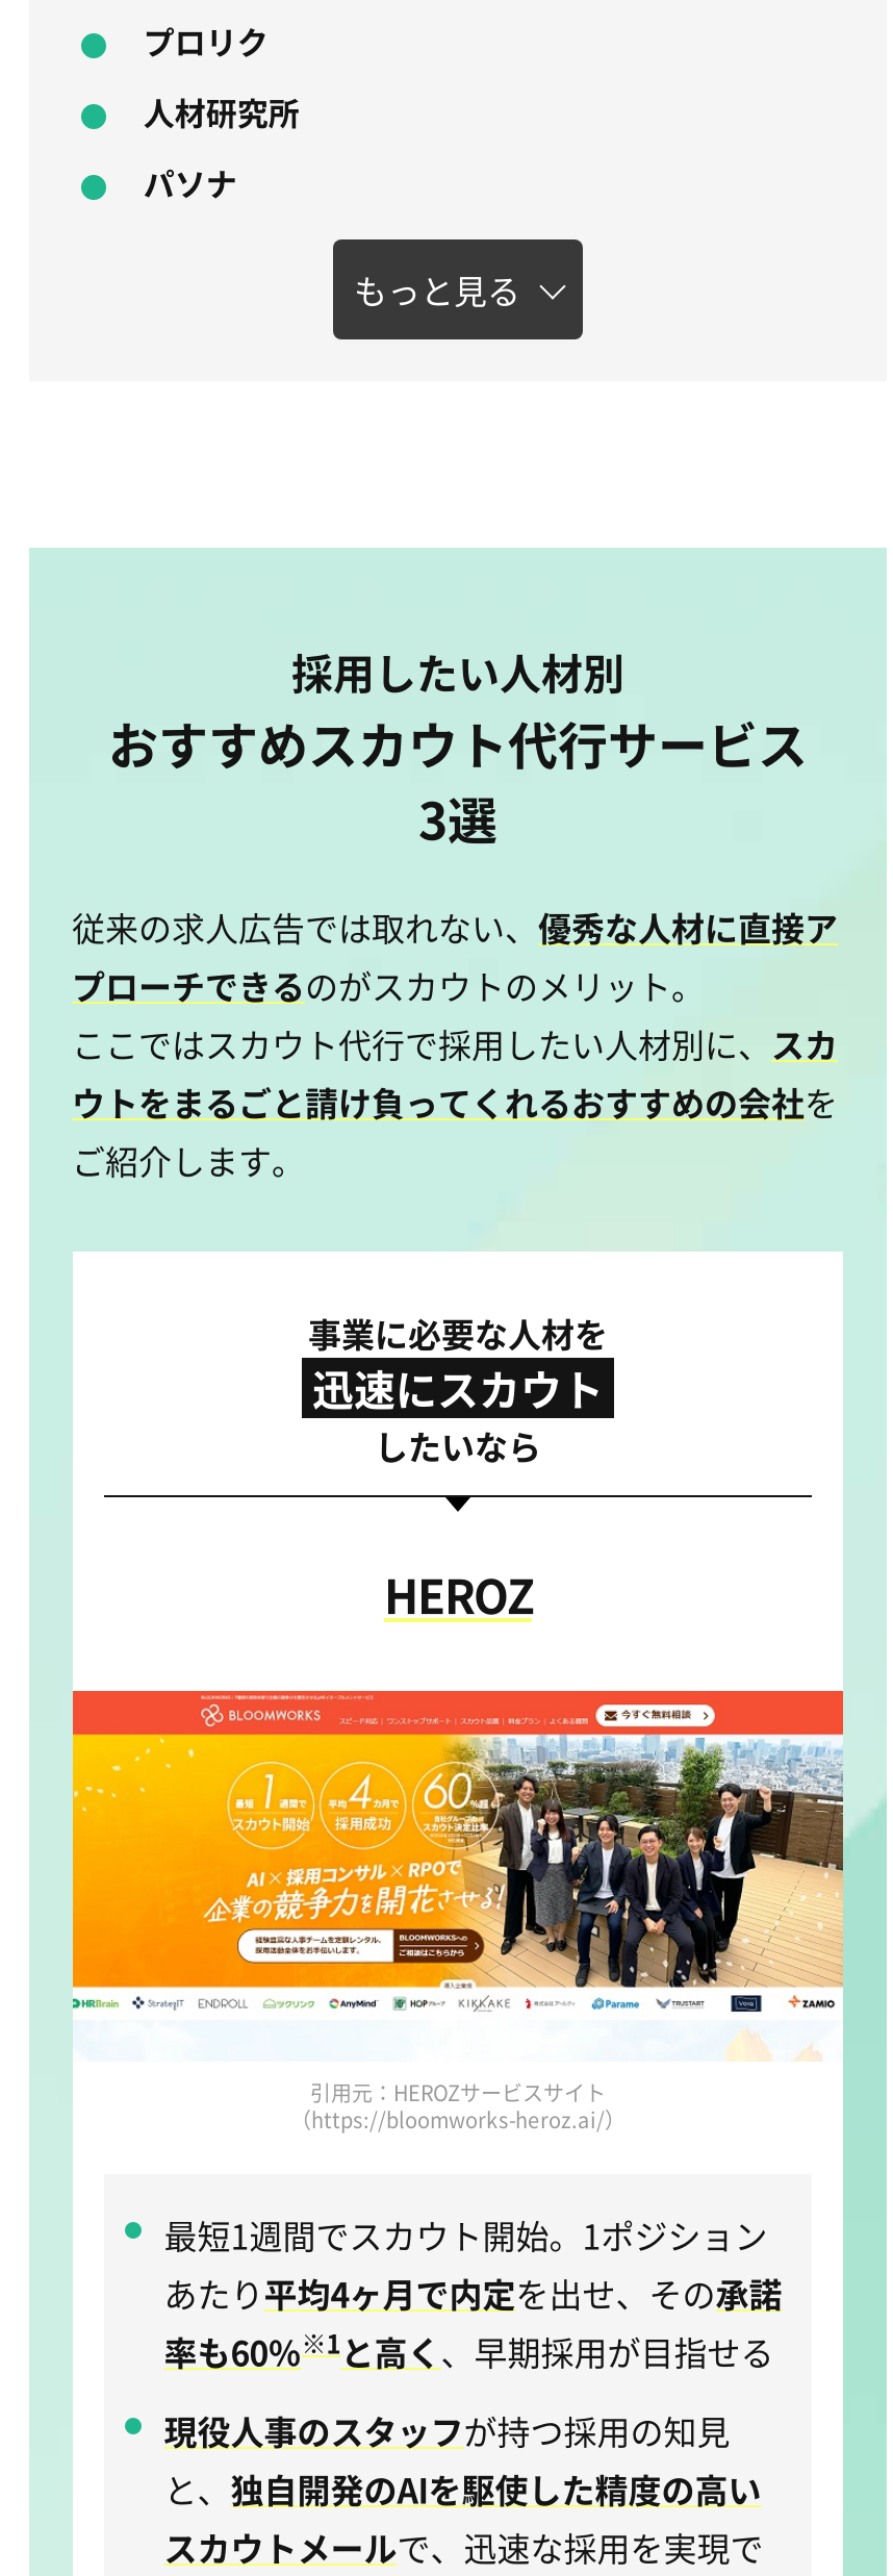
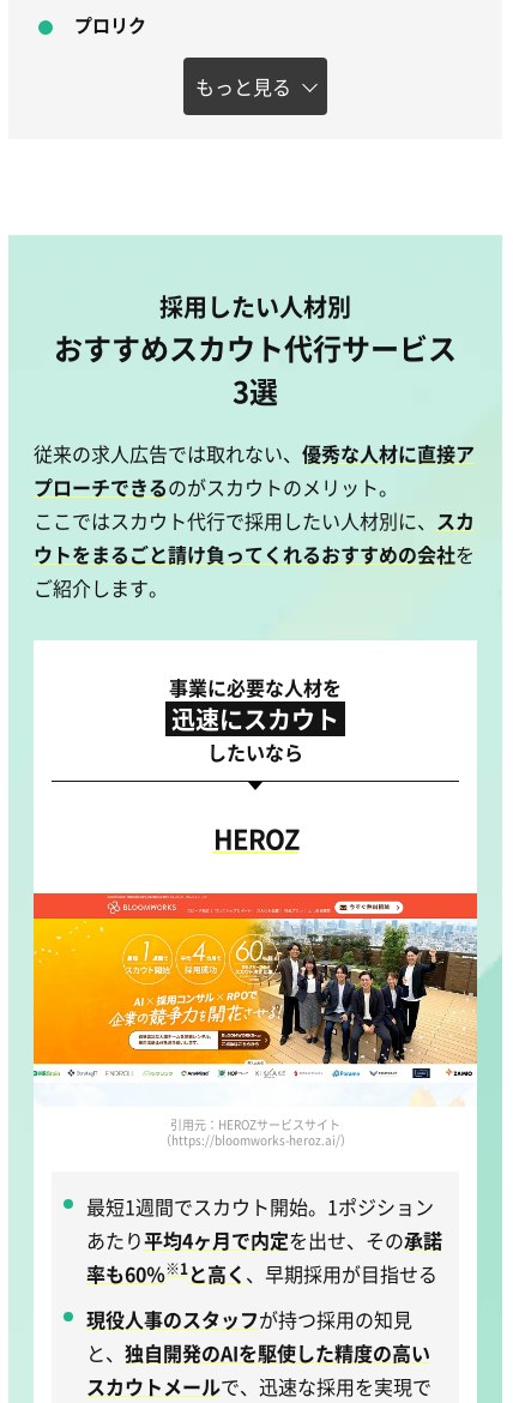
[143,90,300,205] 人材研究所 | パソナ -> none

